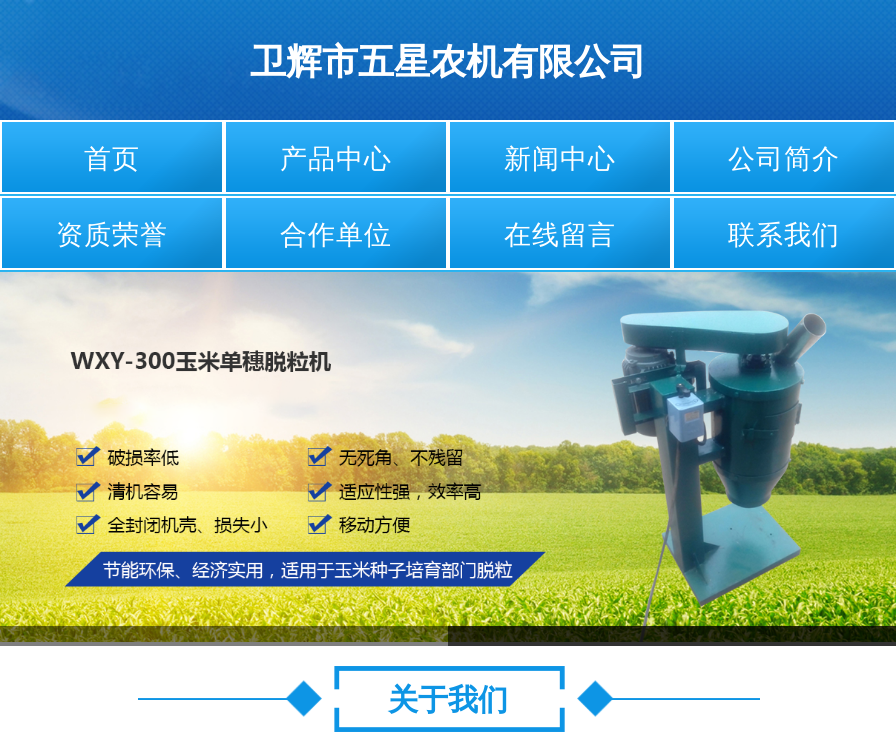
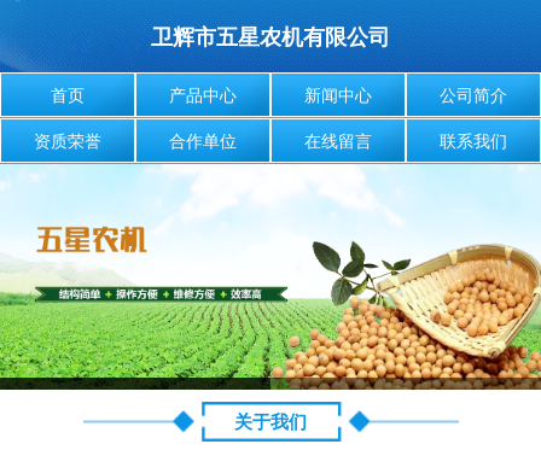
[6,270,890,646] [image] -> [4,163,537,390] [image]

